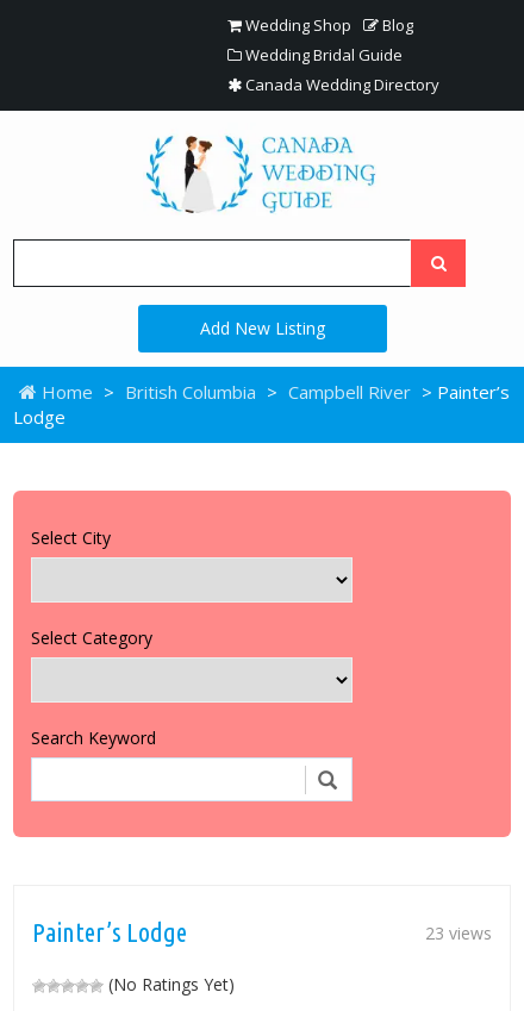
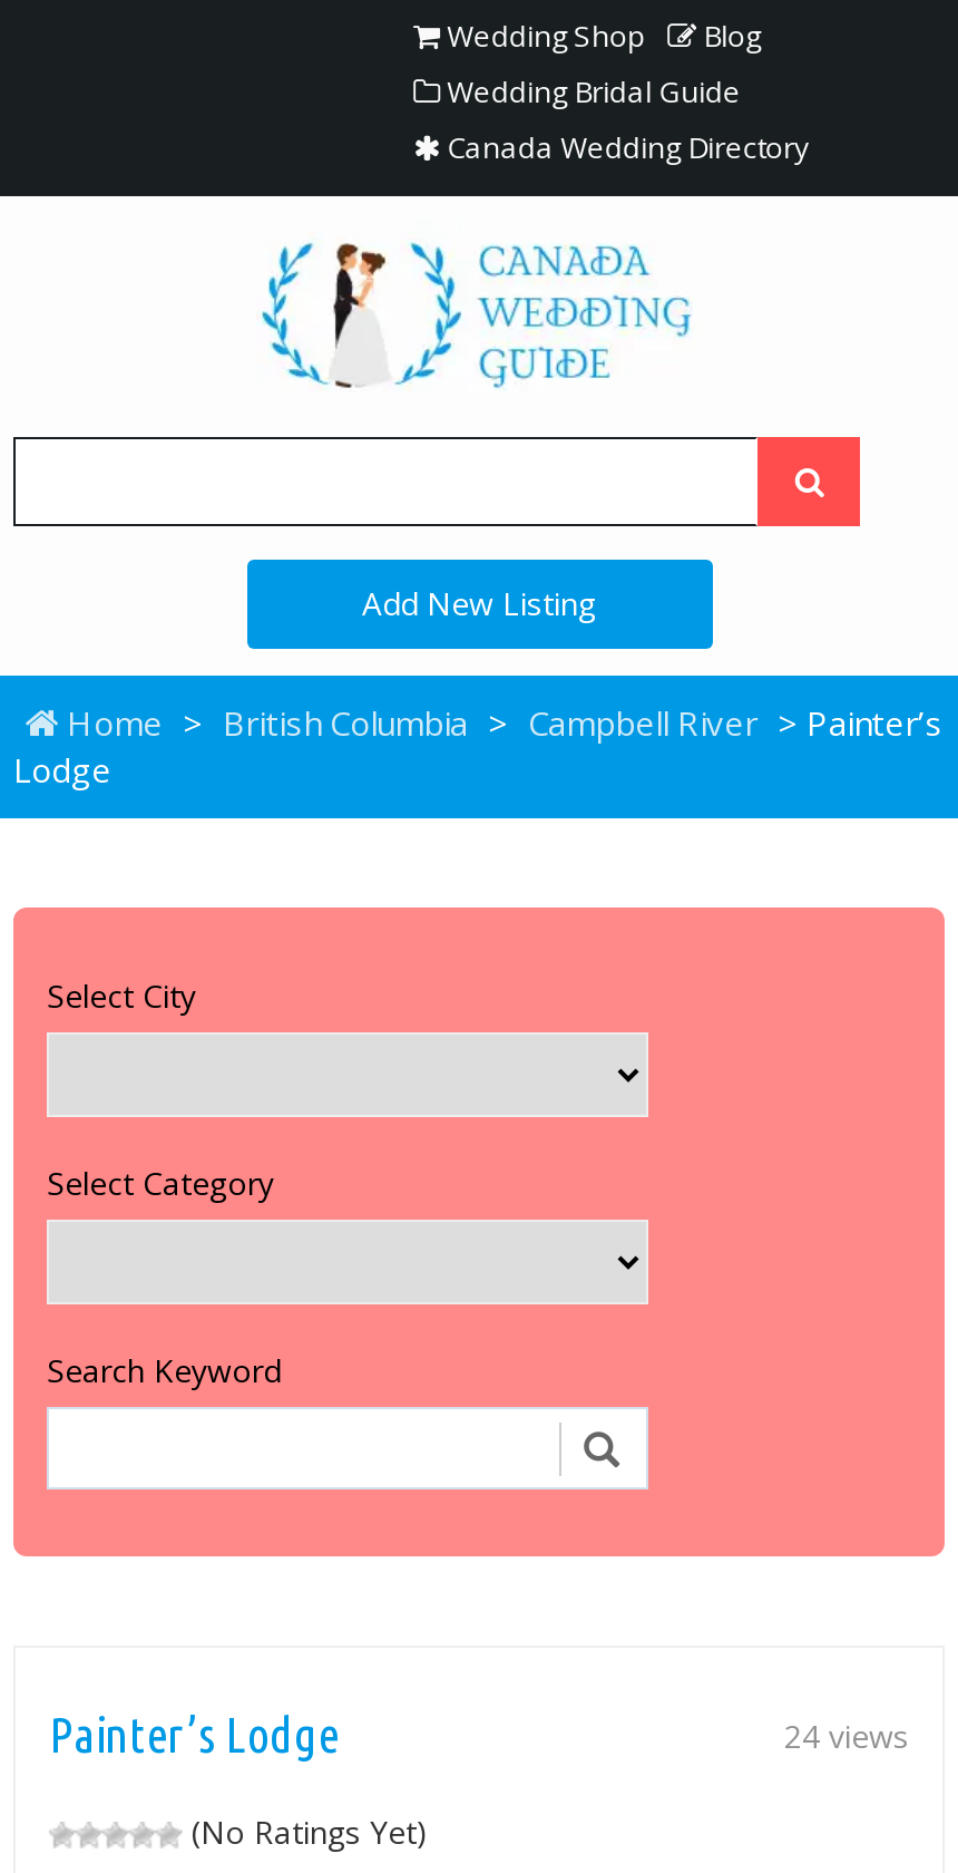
[425,921,492,944] 23 views -> [784,1714,909,1757] 24 views

